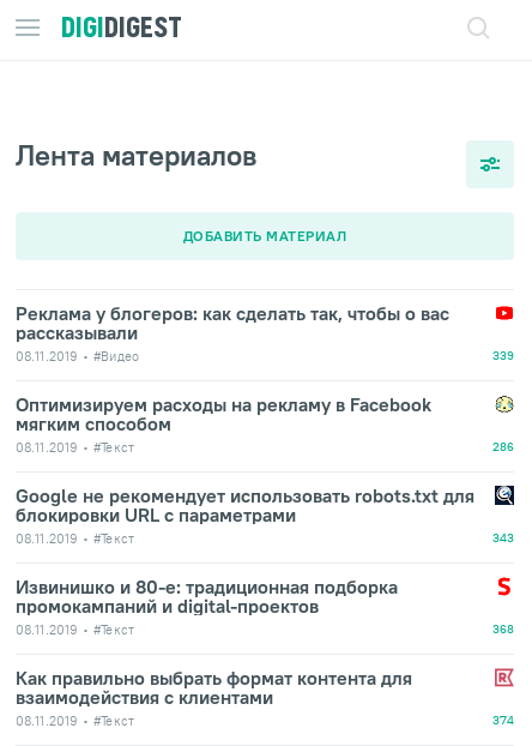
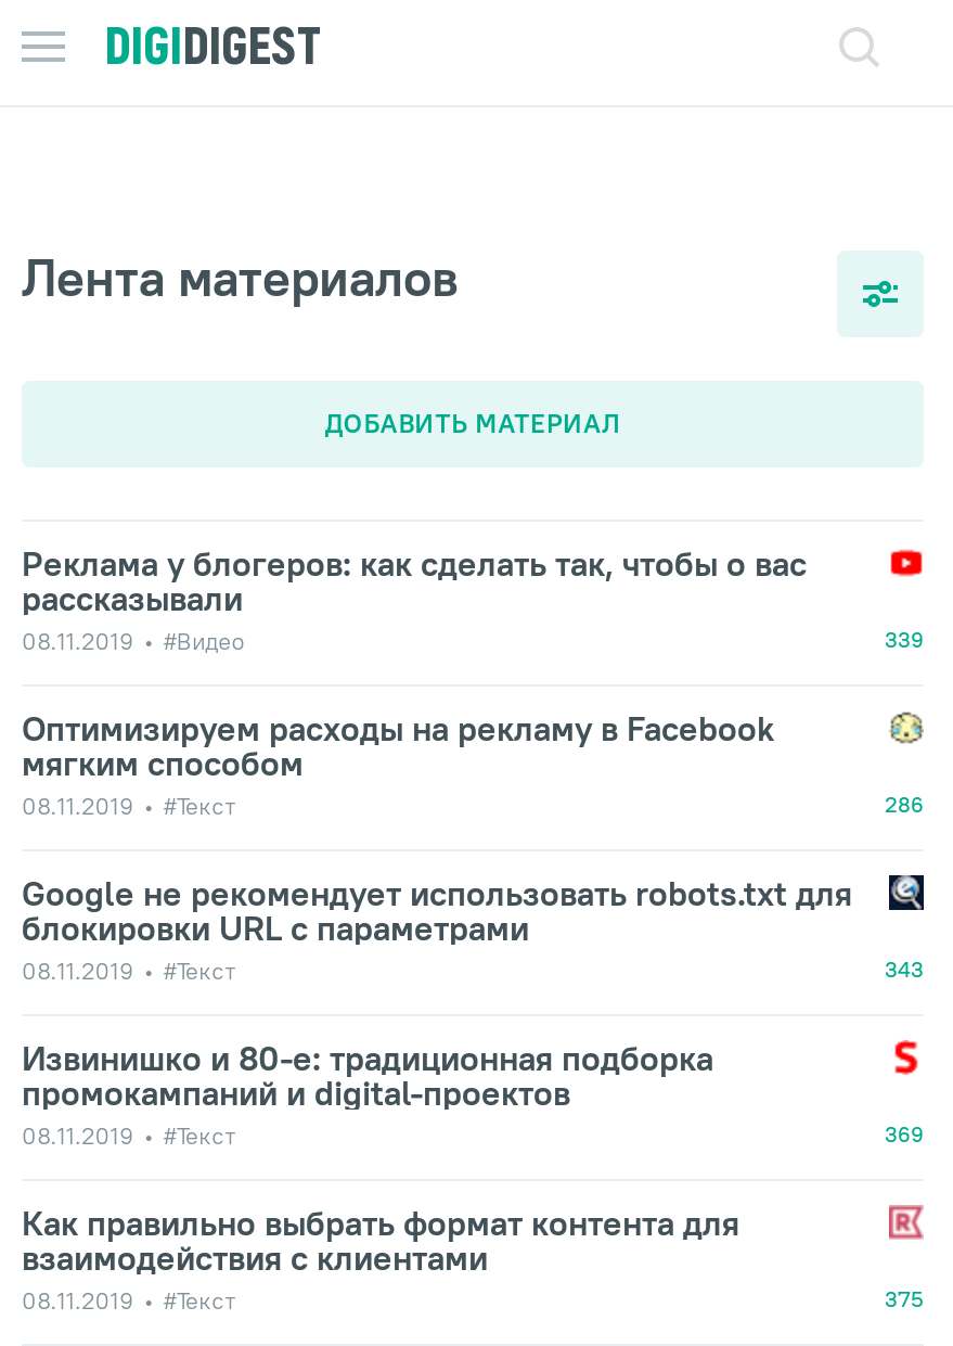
[492,621,514,637] 368 -> [885,1120,924,1149] 369
[492,712,514,728] 374 -> [885,1285,924,1313] 375

